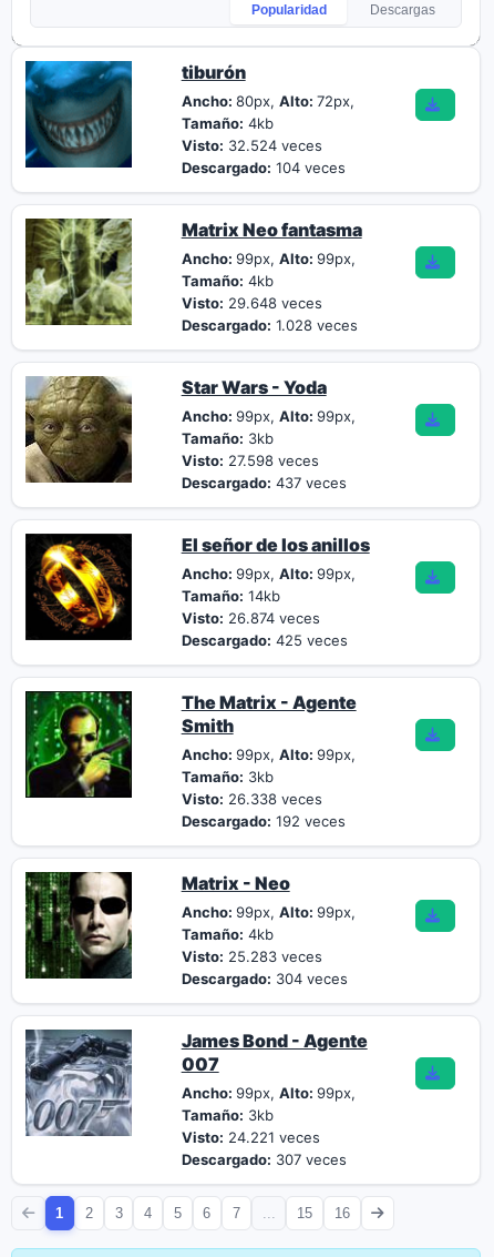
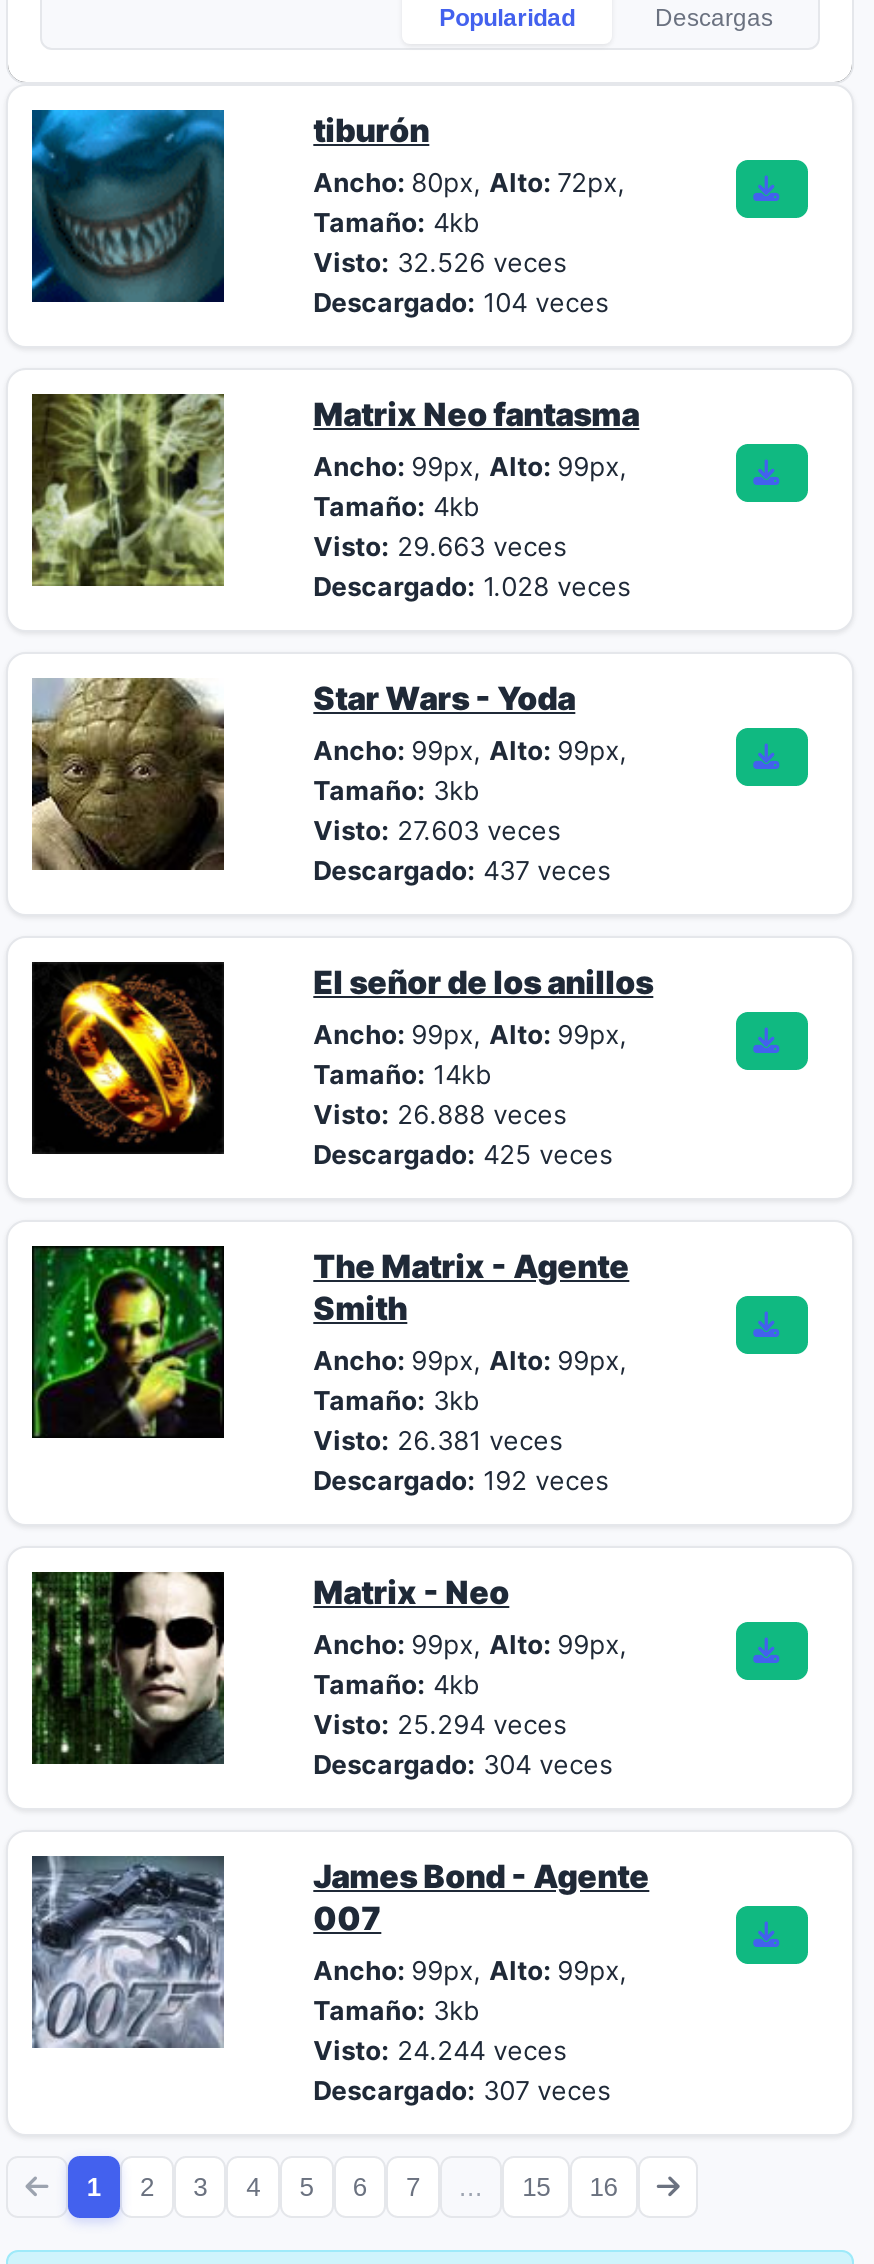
[181,136,322,154] Visto: 32.524 veces -> [313,246,567,278] Visto: 32.526 veces
[181,294,322,312] Visto: 29.648 veces -> [313,530,567,562] Visto: 29.663 veces
[181,452,319,469] Visto: 27.598 veces -> [313,814,561,846] Visto: 27.603 veces
[181,609,320,627] Visto: 26.874 veces -> [313,1098,567,1130] Visto: 26.888 veces
[181,790,322,808] Visto: 26.338 veces -> [313,1424,563,1456] Visto: 26.381 veces
[181,947,322,965] Visto: 25.283 veces -> [313,1708,567,1740] Visto: 25.294 veces
[181,1128,320,1146] Visto: 24.221 veces -> [313,2034,567,2066] Visto: 24.244 veces

